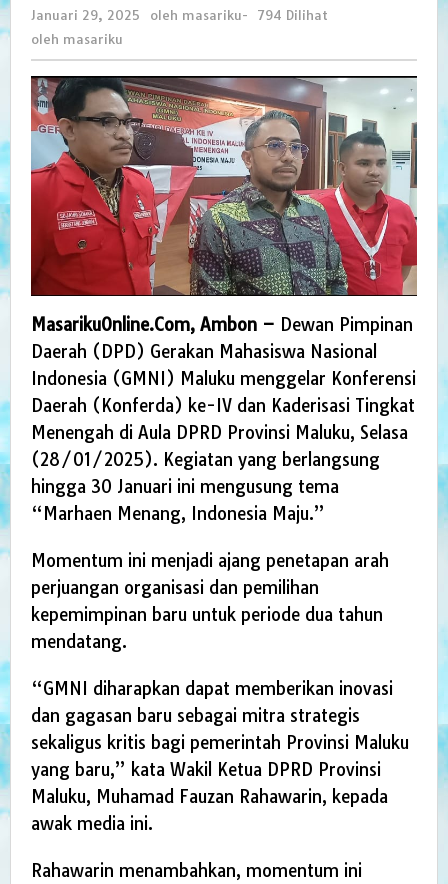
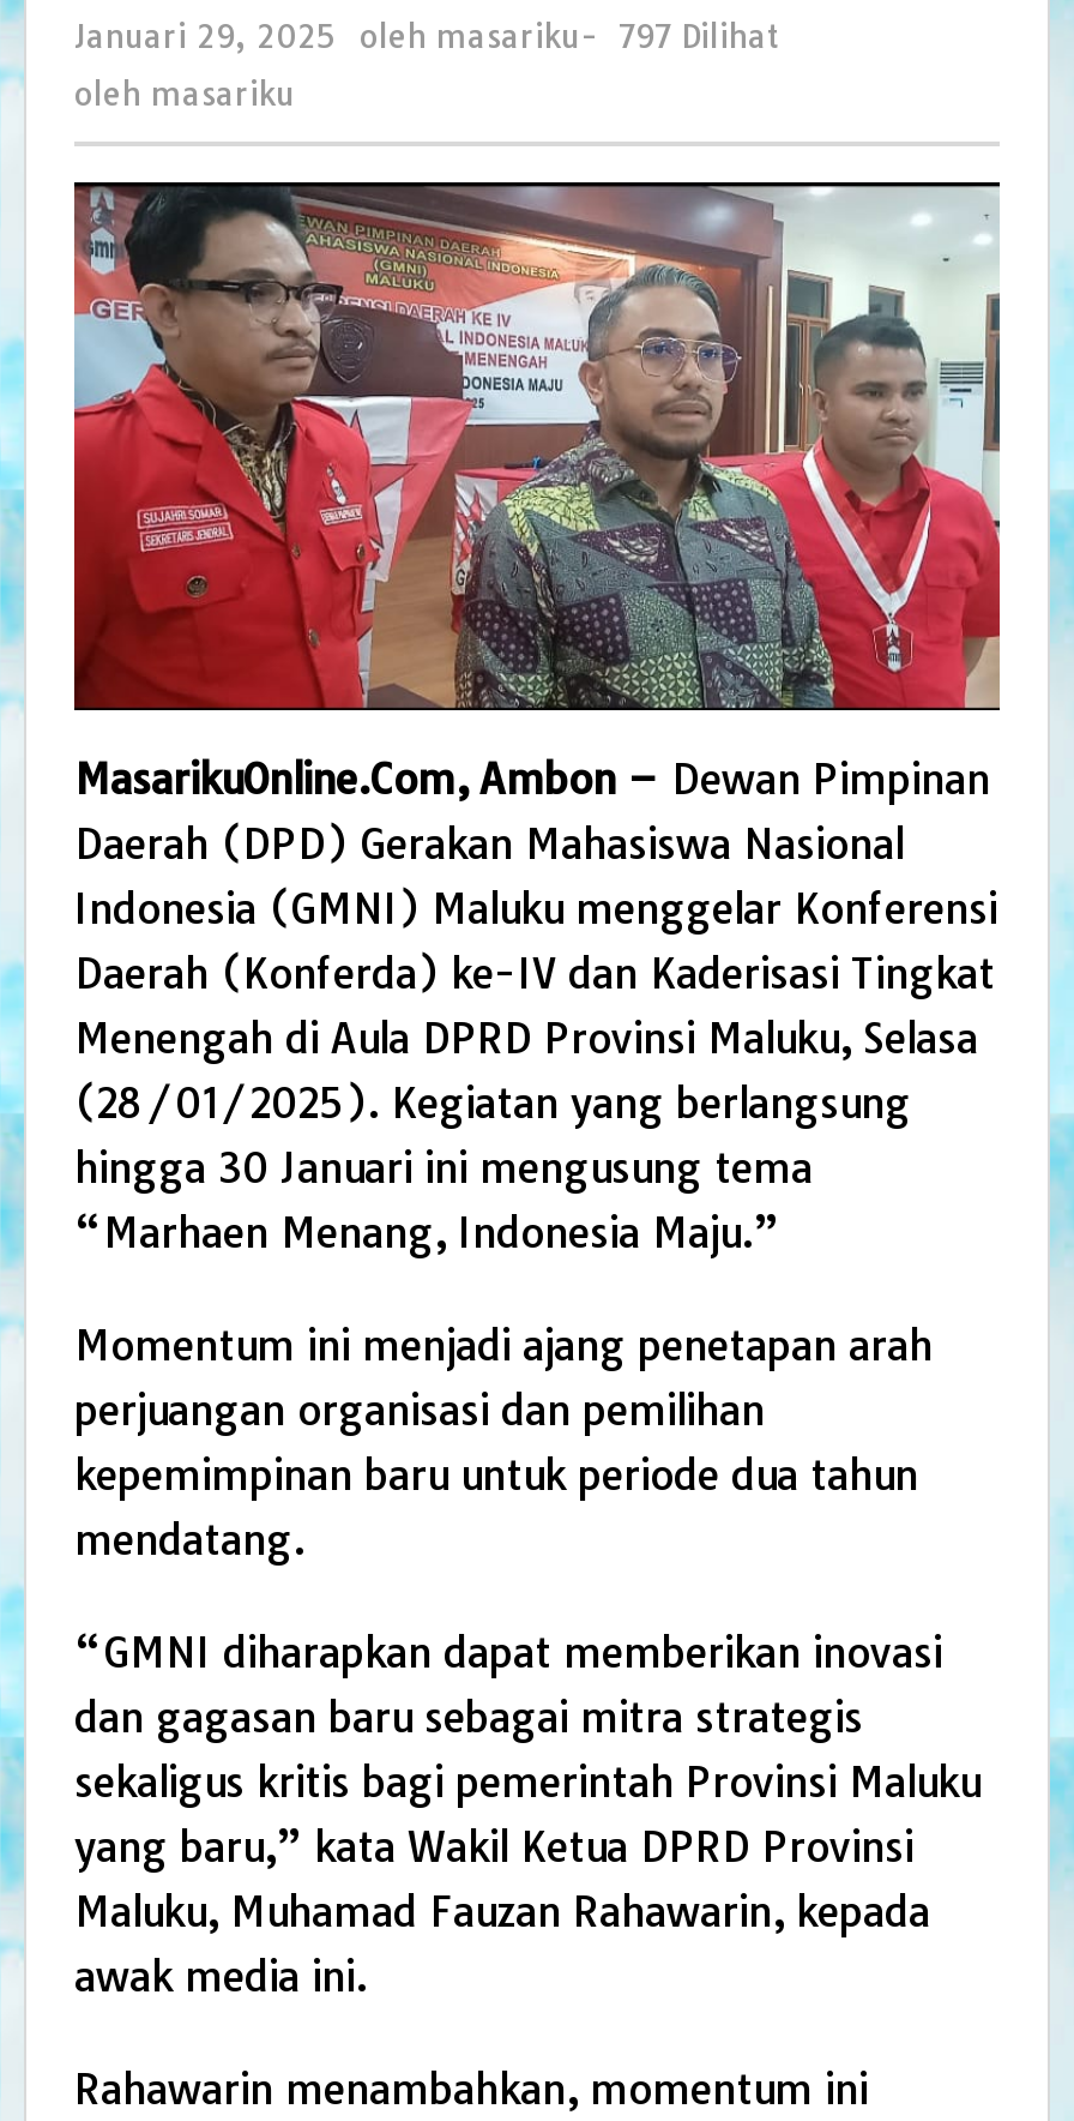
[31,7,328,23] Januari 29, 2025 oleh masariku - 794 Dilihat -> [74,17,782,55] Januari 29, 2025 oleh masariku - 797 Dilihat

